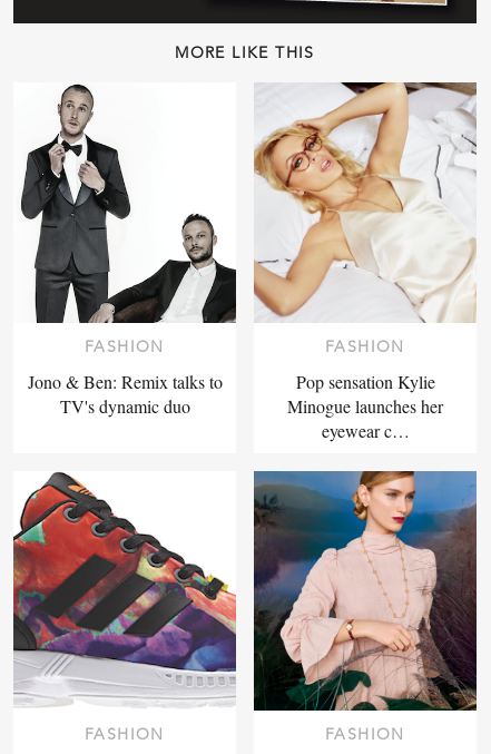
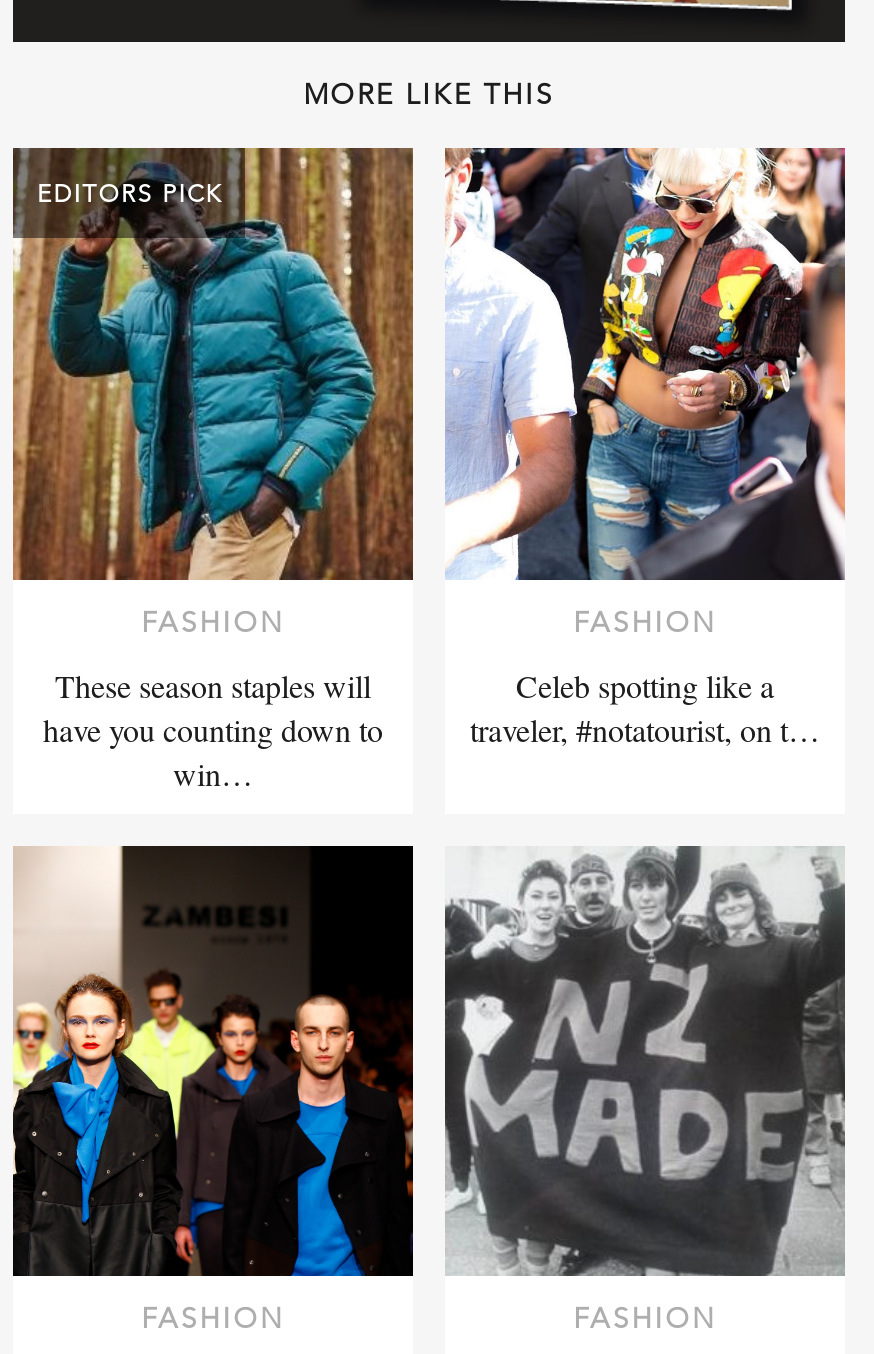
none -> [37,178,222,208] EDITORS PICK
[13,82,236,324] [image] -> [11,146,415,582] [image]
[253,81,477,323] [image] -> [443,146,847,582] [image]
[27,369,222,417] Jono & Ben: Remix talks to | TV's dynamic duo -> [43,663,383,793] These season staples will | have you counting down to | win…
[287,369,443,442] Pop sensation Kylie | Minogue launches her | eyewear c… -> [470,663,820,749] Celeb spotting like a | traveler, #notatourist, on t…
[12,471,237,711] [image] -> [11,844,415,1278] [image]
[253,470,477,712] [image] -> [445,846,845,1278] [image]

